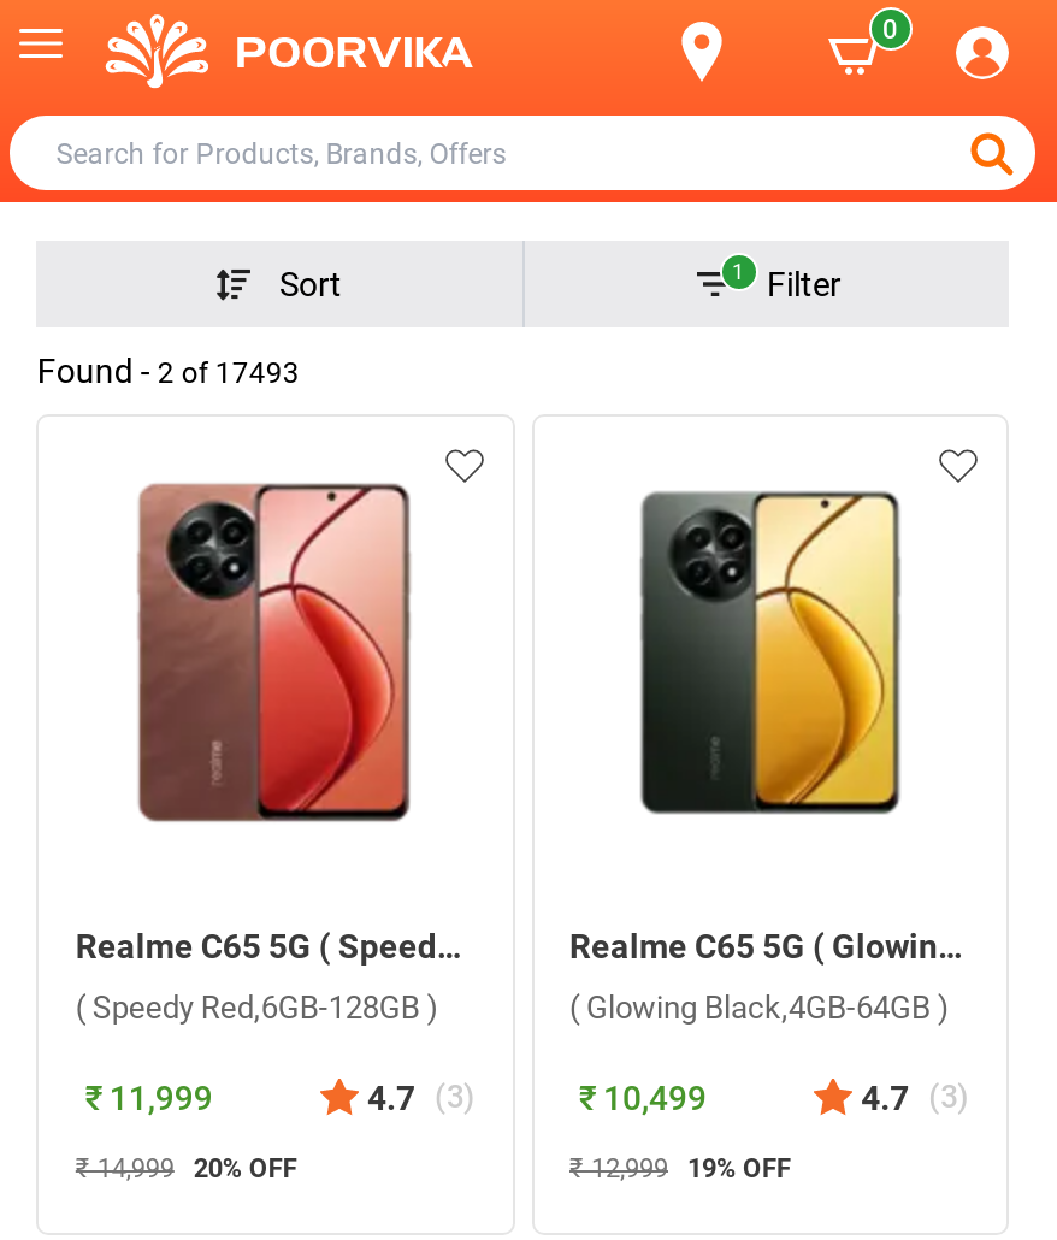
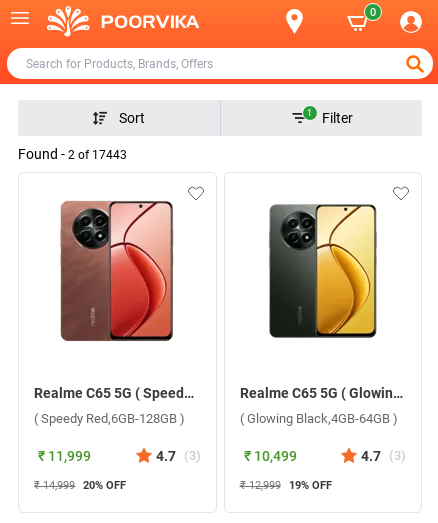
[37,352,300,390] Found - 2 of 17493 -> [18,146,127,162] Found - 2 of 17443

